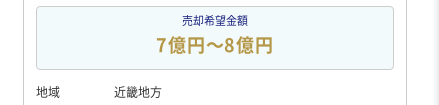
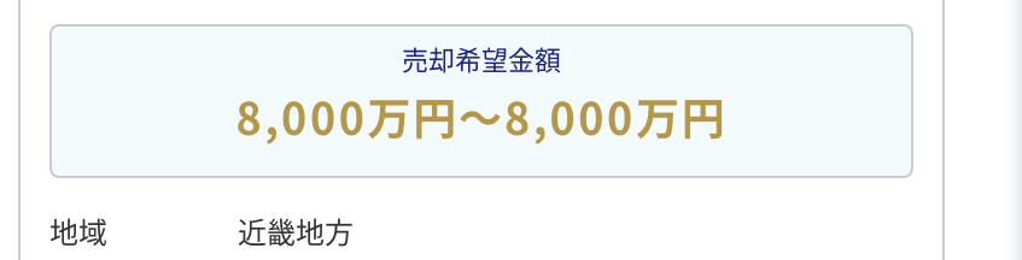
[156,36,274,54] 7億円〜8億円 -> [236,97,727,140] 8,000万円〜8,000万円

